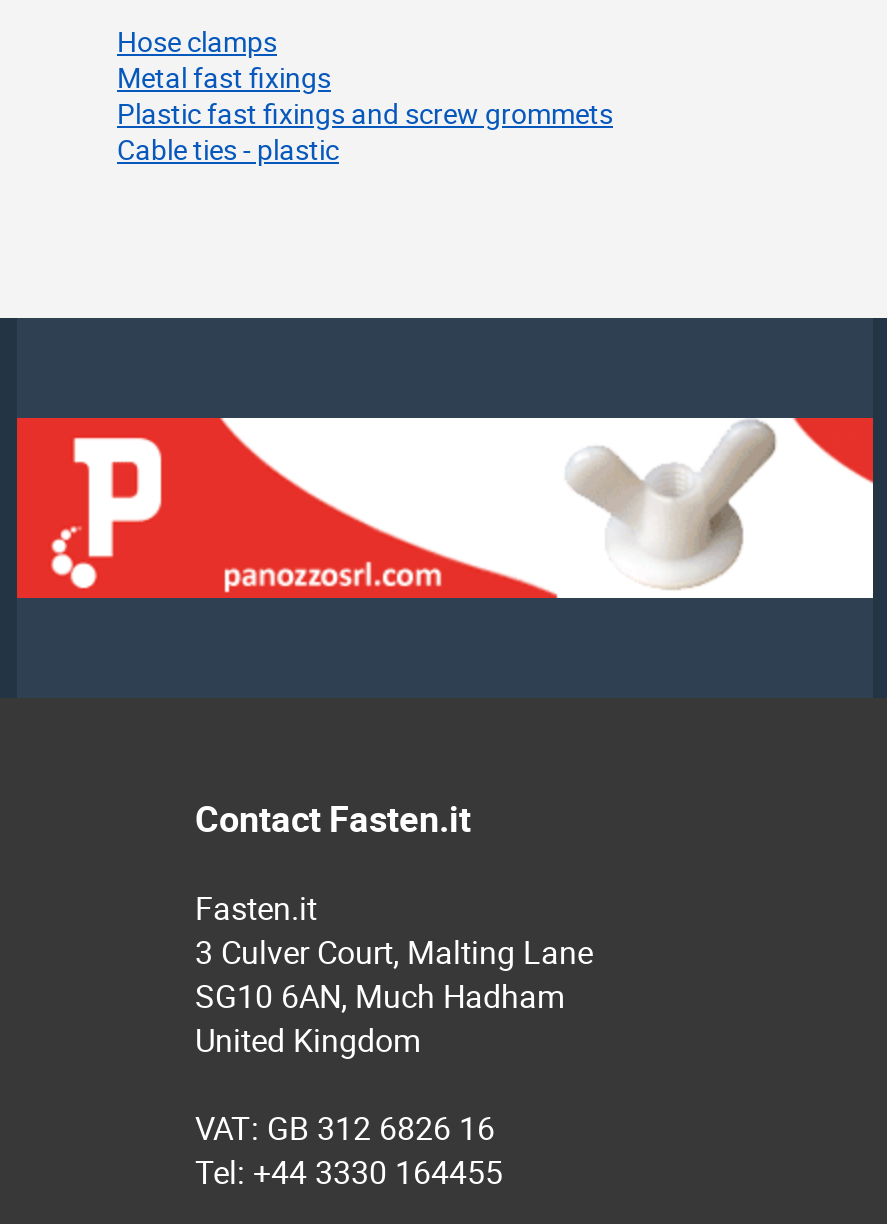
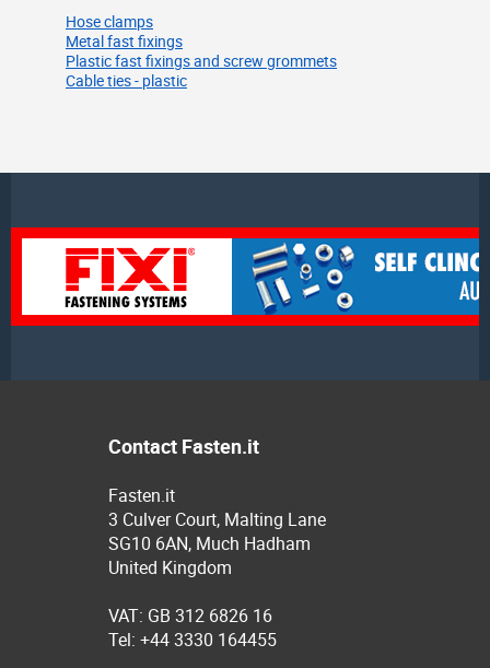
[17,416,875,600] [image] -> [11,226,480,327] [image]

